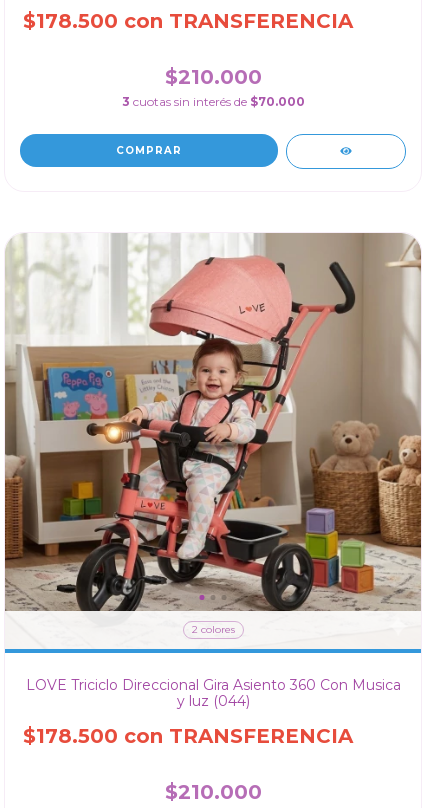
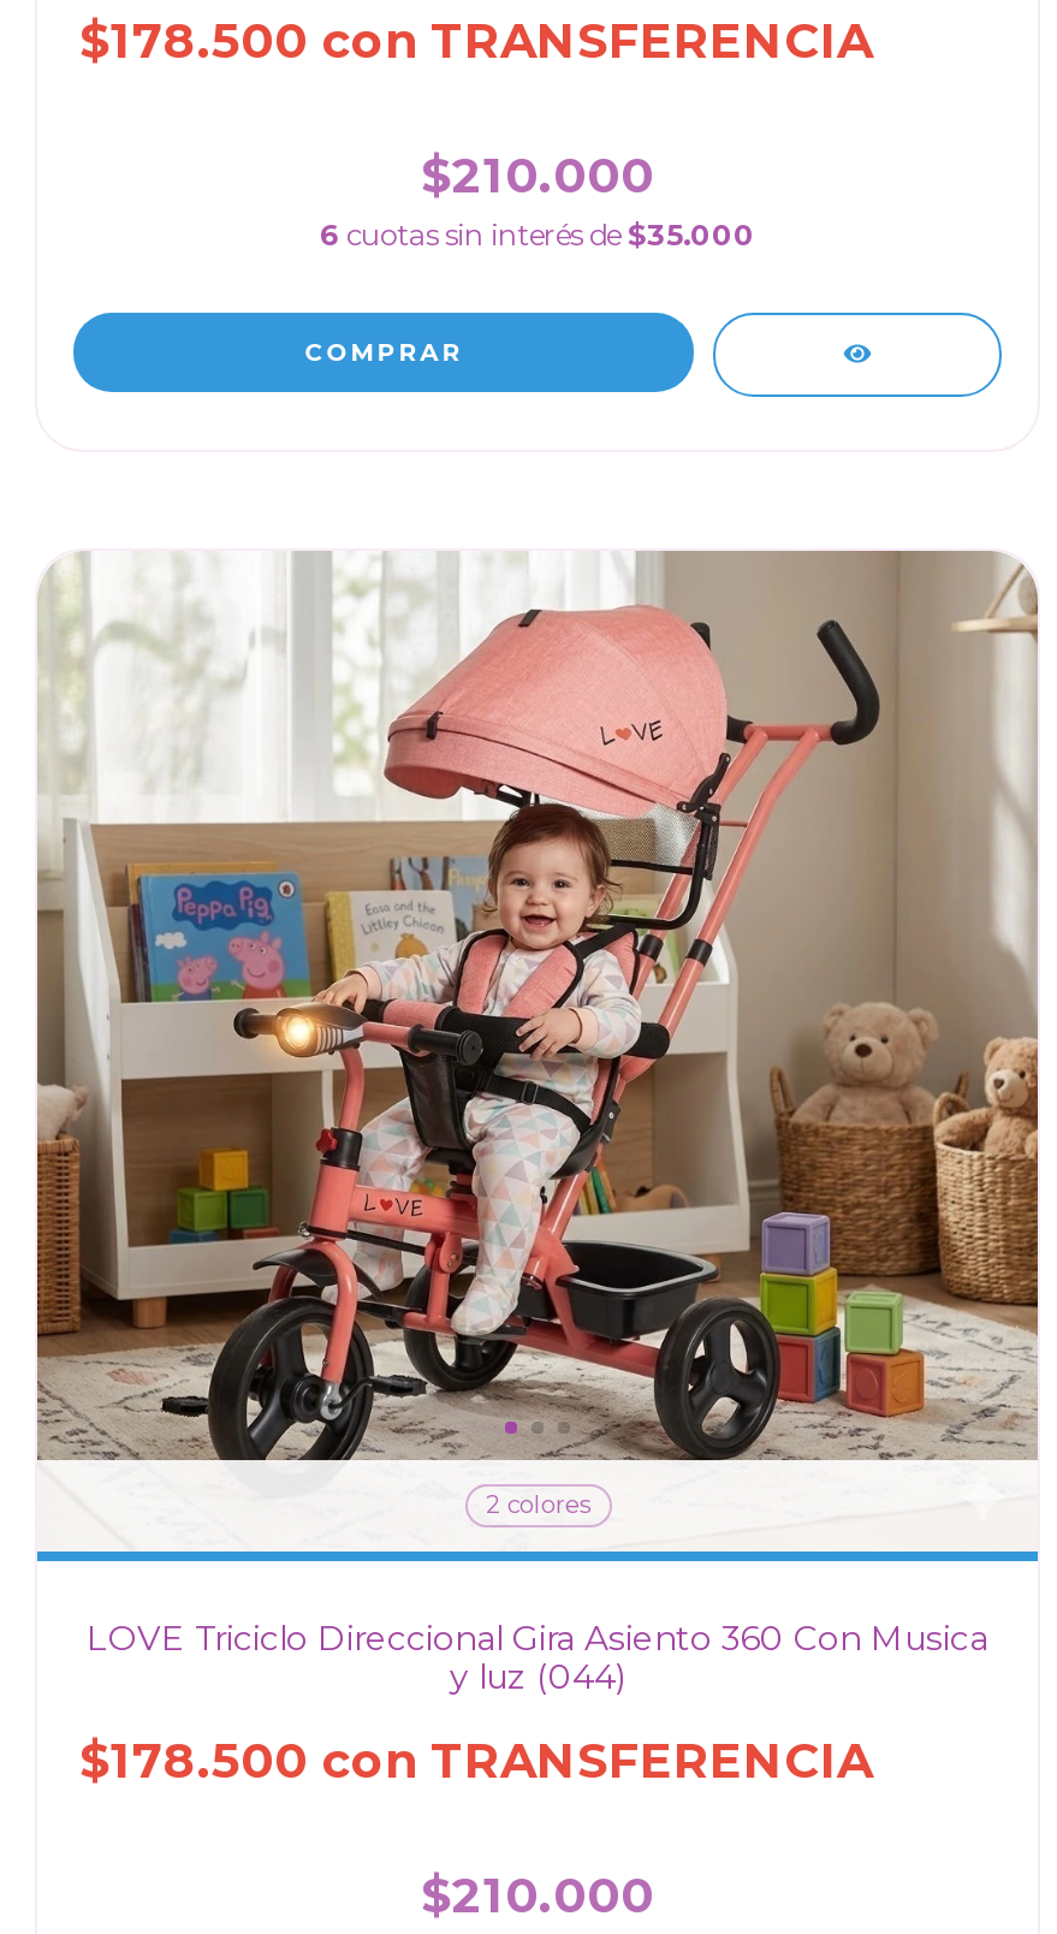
[121,94,304,109] 3 cuotas sin interés de $70.000 -> [320,216,755,253] 6 cuotas sin interés de $35.000

